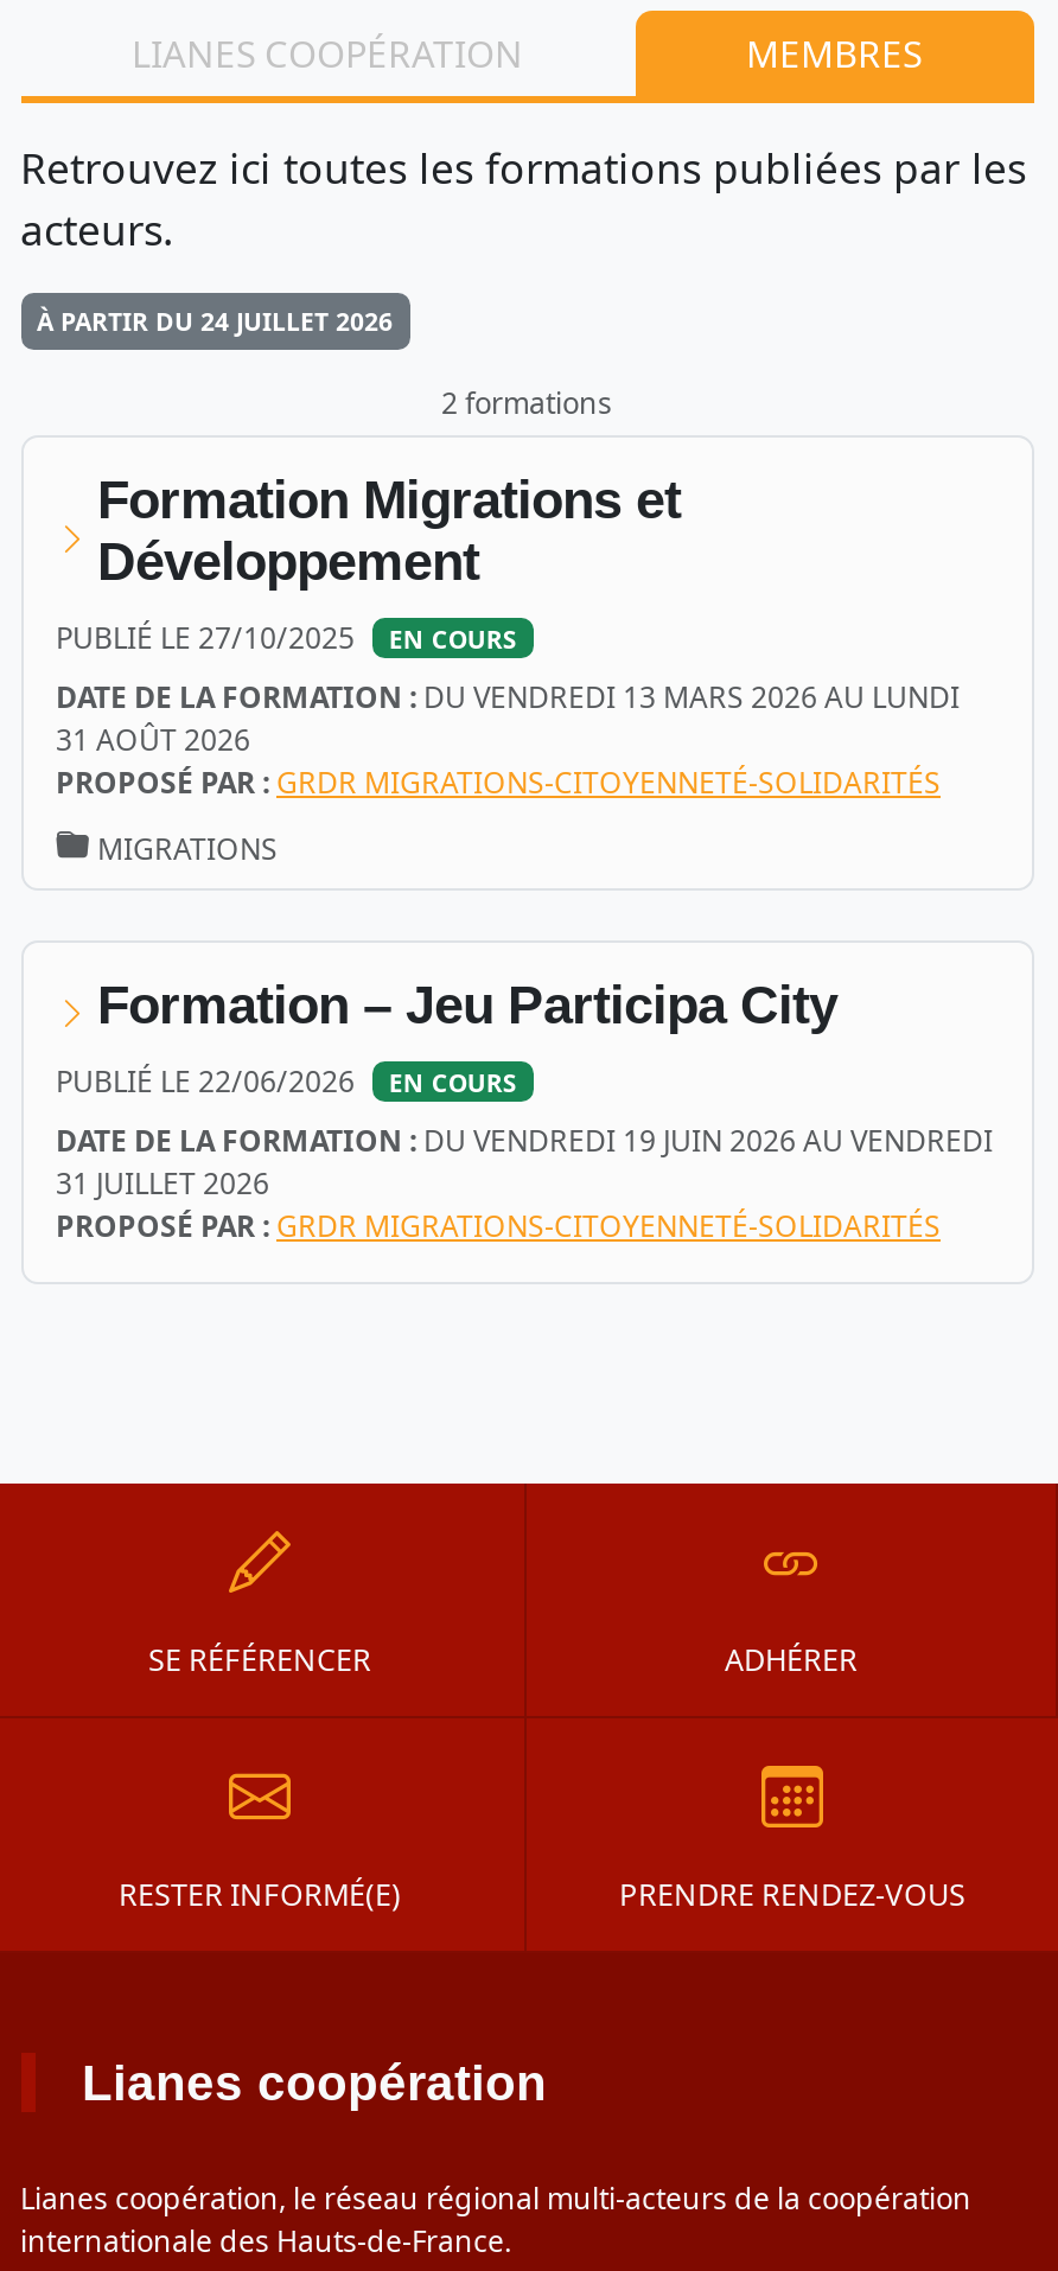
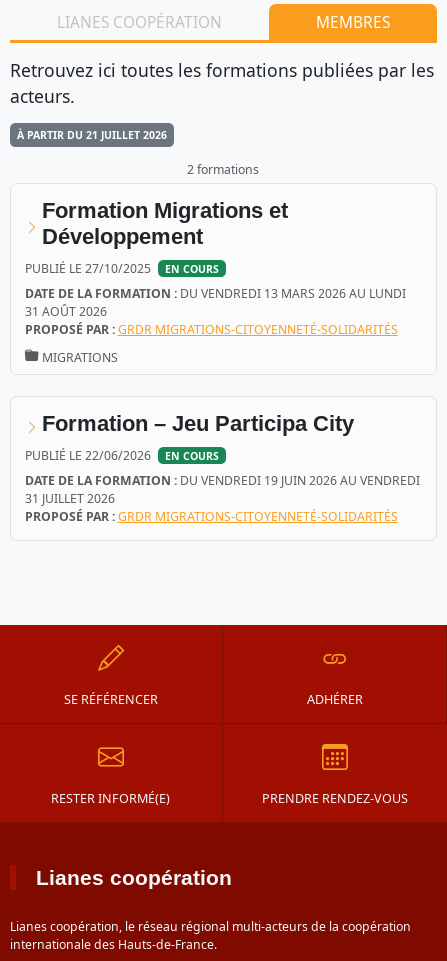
[37,305,393,338] À PARTIR DU 24 JUILLET 2026 -> [16,128,166,142] À PARTIR DU 21 JUILLET 2026

